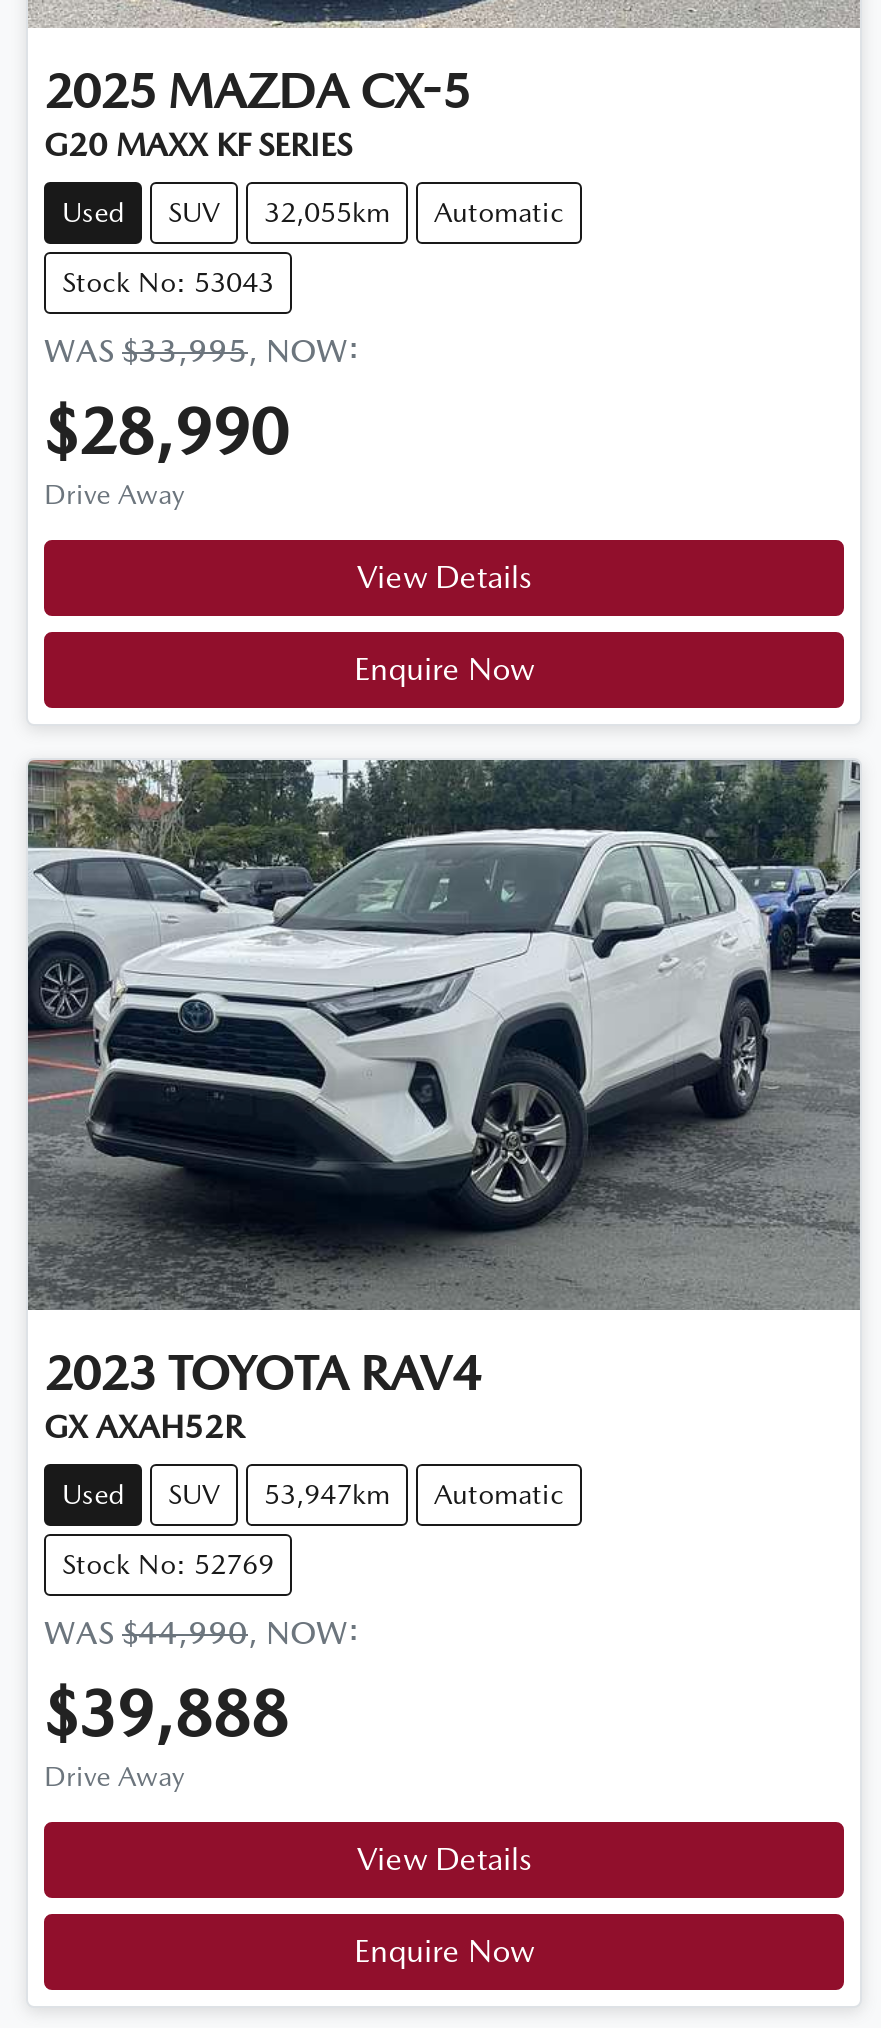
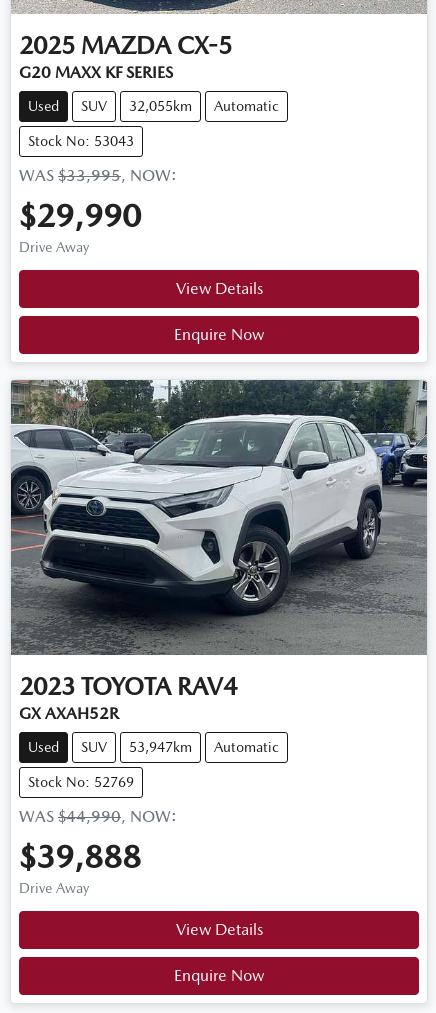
[44,395,288,469] $28,990 -> [19,197,141,234] $29,990

